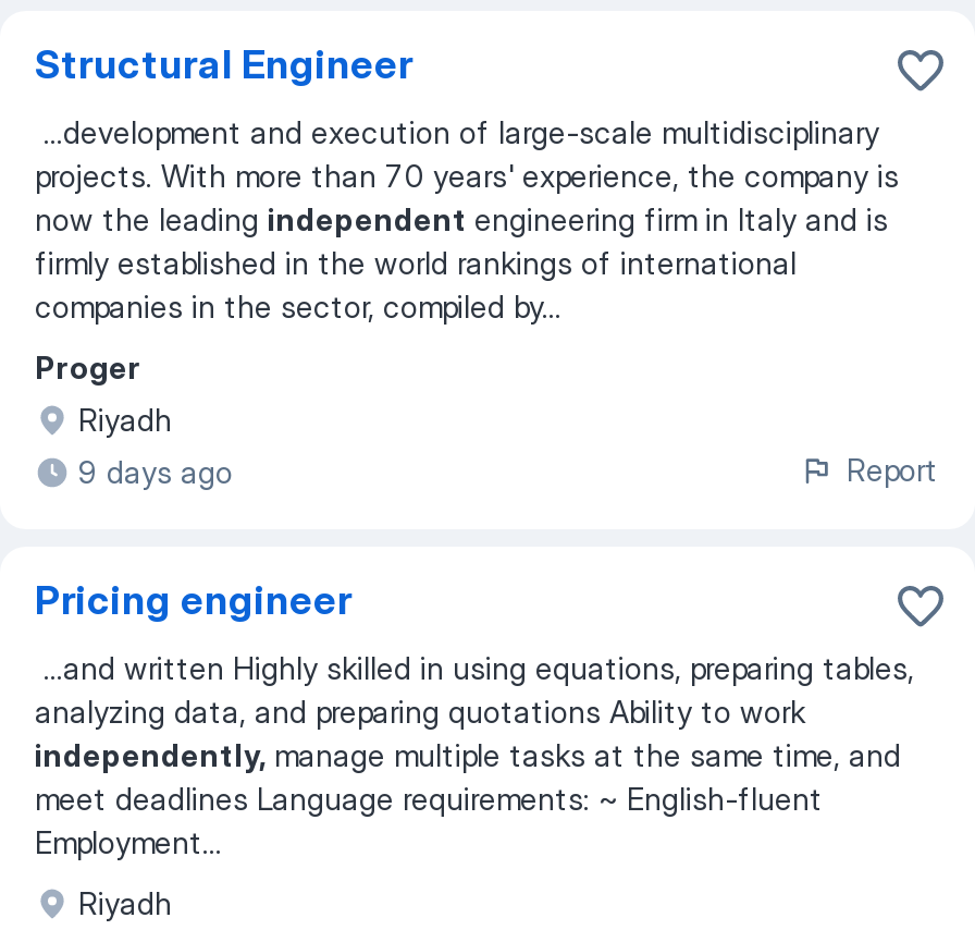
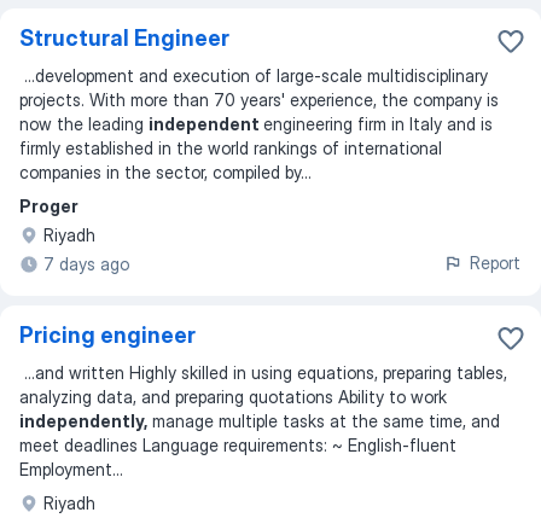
[78,453,233,490] 9 days ago -> [43,254,129,274] 7 days ago

